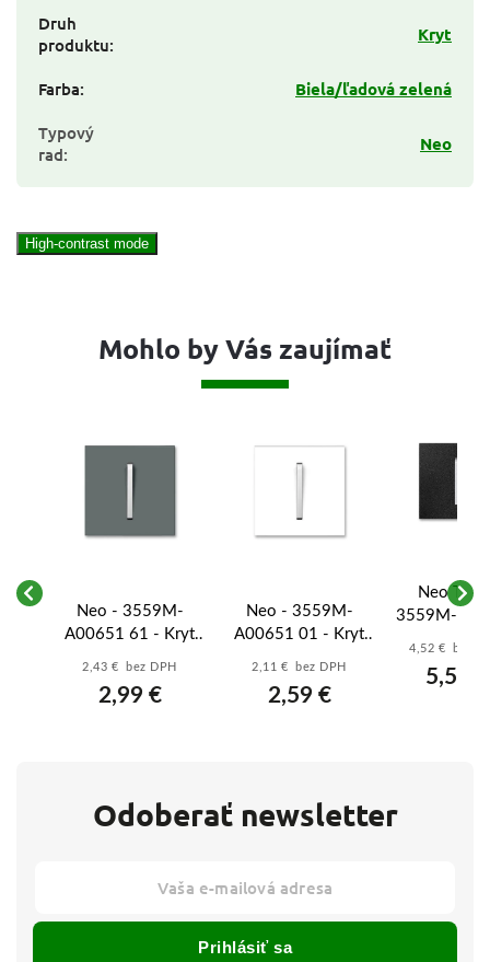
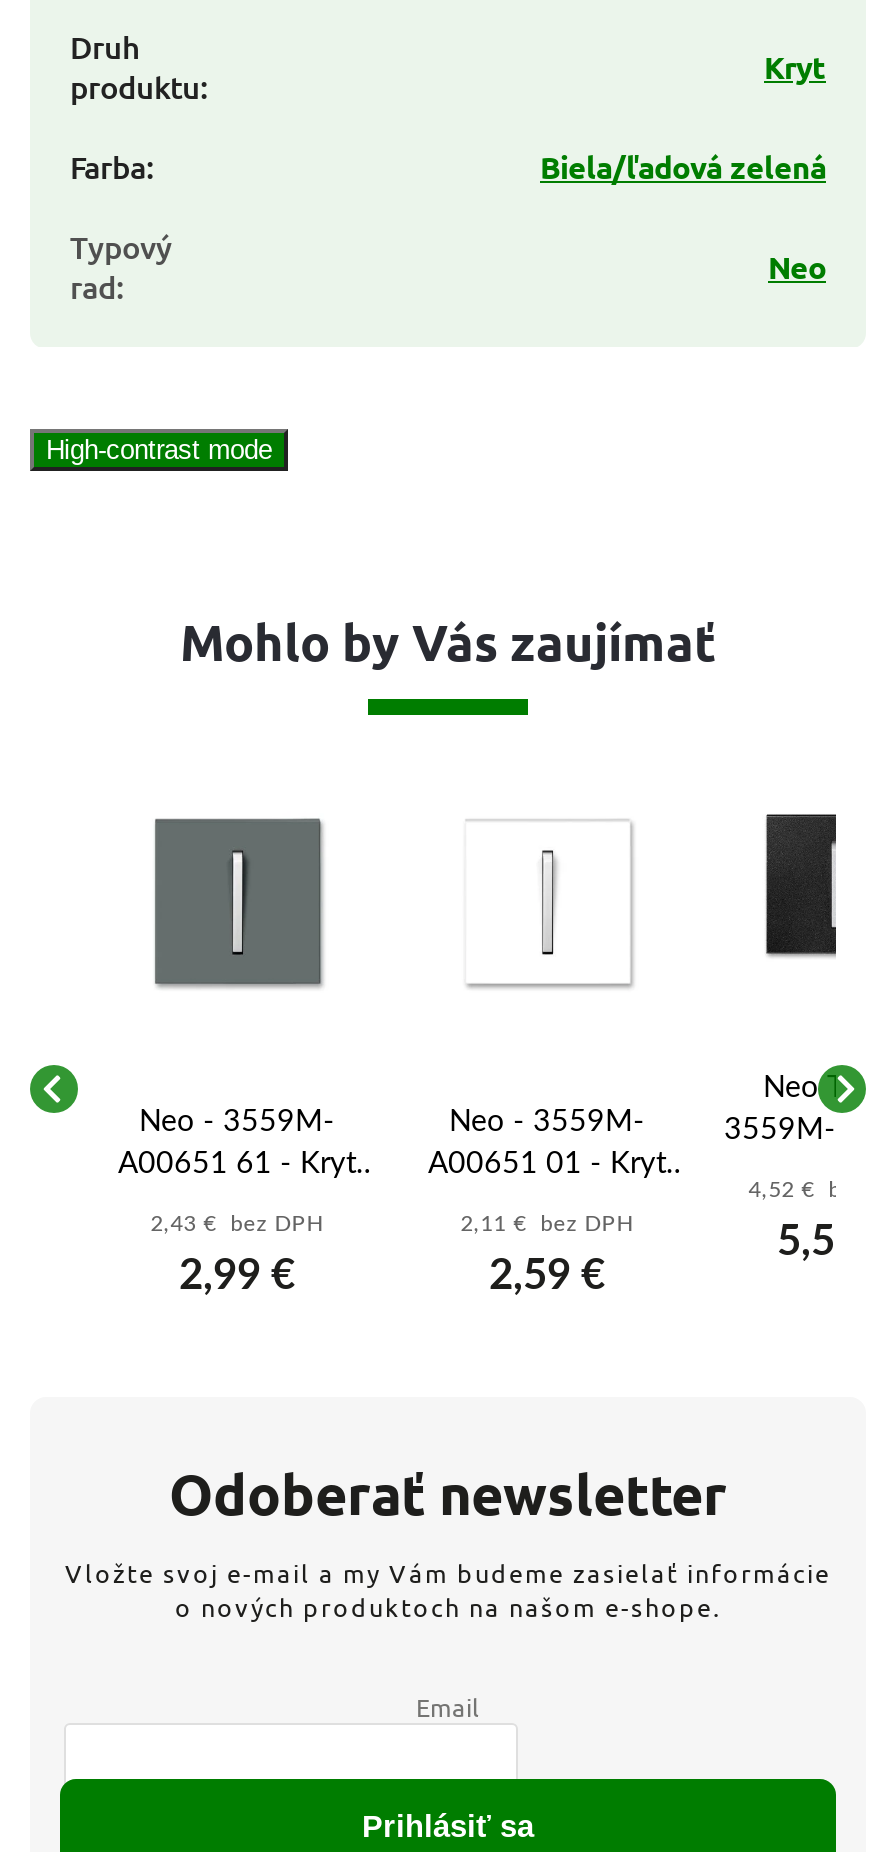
none -> [65,1554,831,1722] Vložte svoj e-mail a my Vám budeme zasielať informácie | o nových produktoch na našom e-shope. | Email

